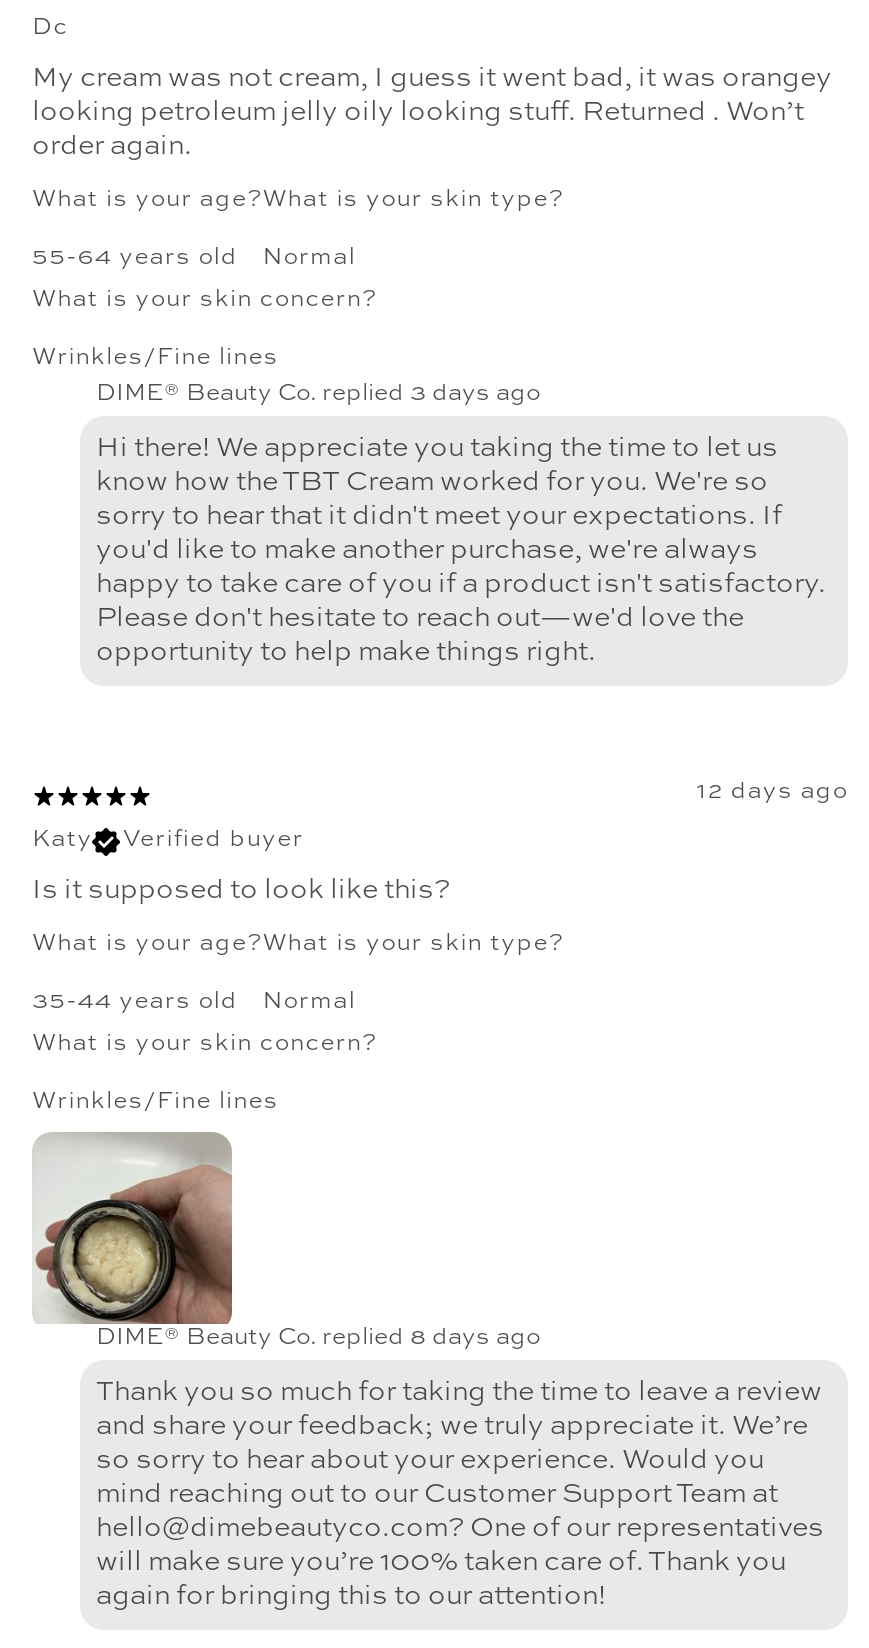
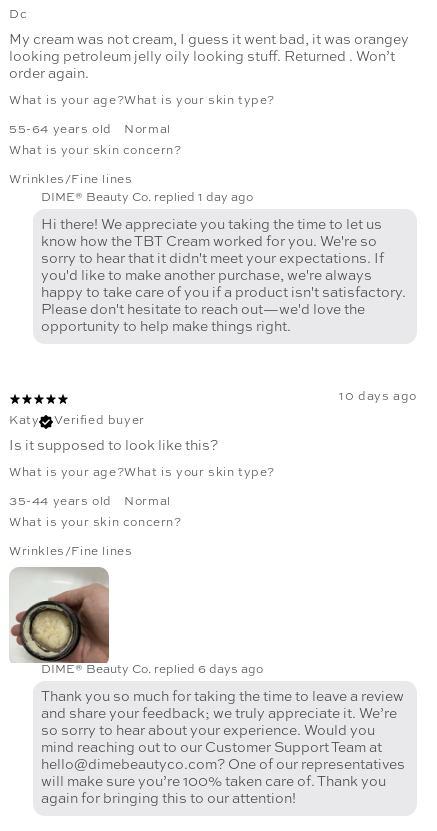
[96,382,540,406] DIME® Beauty Co. replied 3 days ago -> [41,192,253,204] DIME® Beauty Co. replied 1 day ago
[697,780,848,804] 12 days ago -> [339,391,417,403] 10 days ago
[96,1326,540,1350] DIME® Beauty Co. replied 8 days ago -> [41,664,263,676] DIME® Beauty Co. replied 6 days ago

